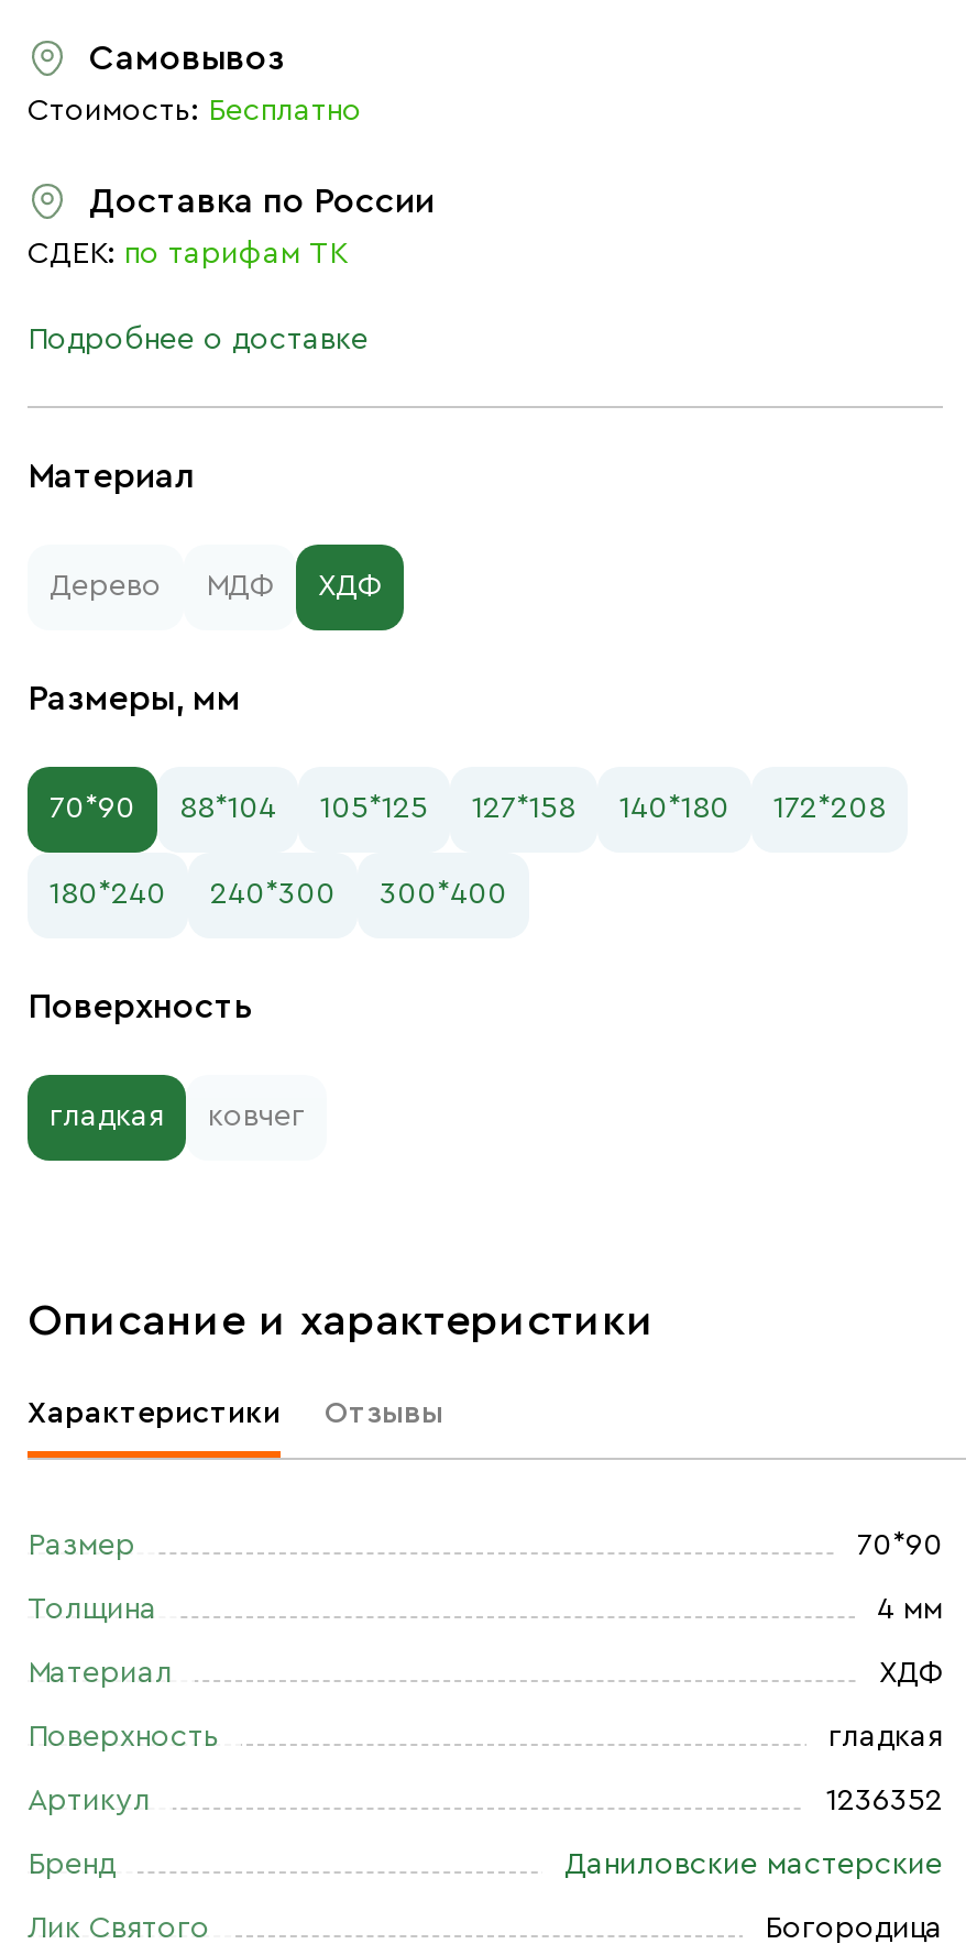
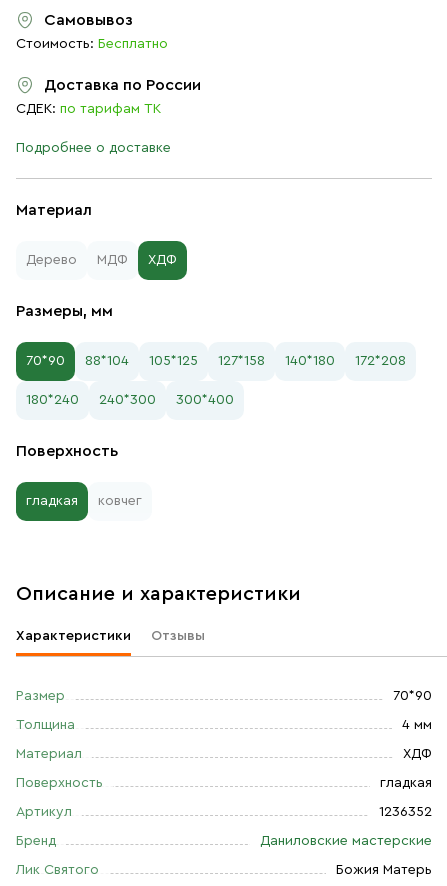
[765,1913,943,1944] Богородица -> [336,863,432,877] Божия Матерь

